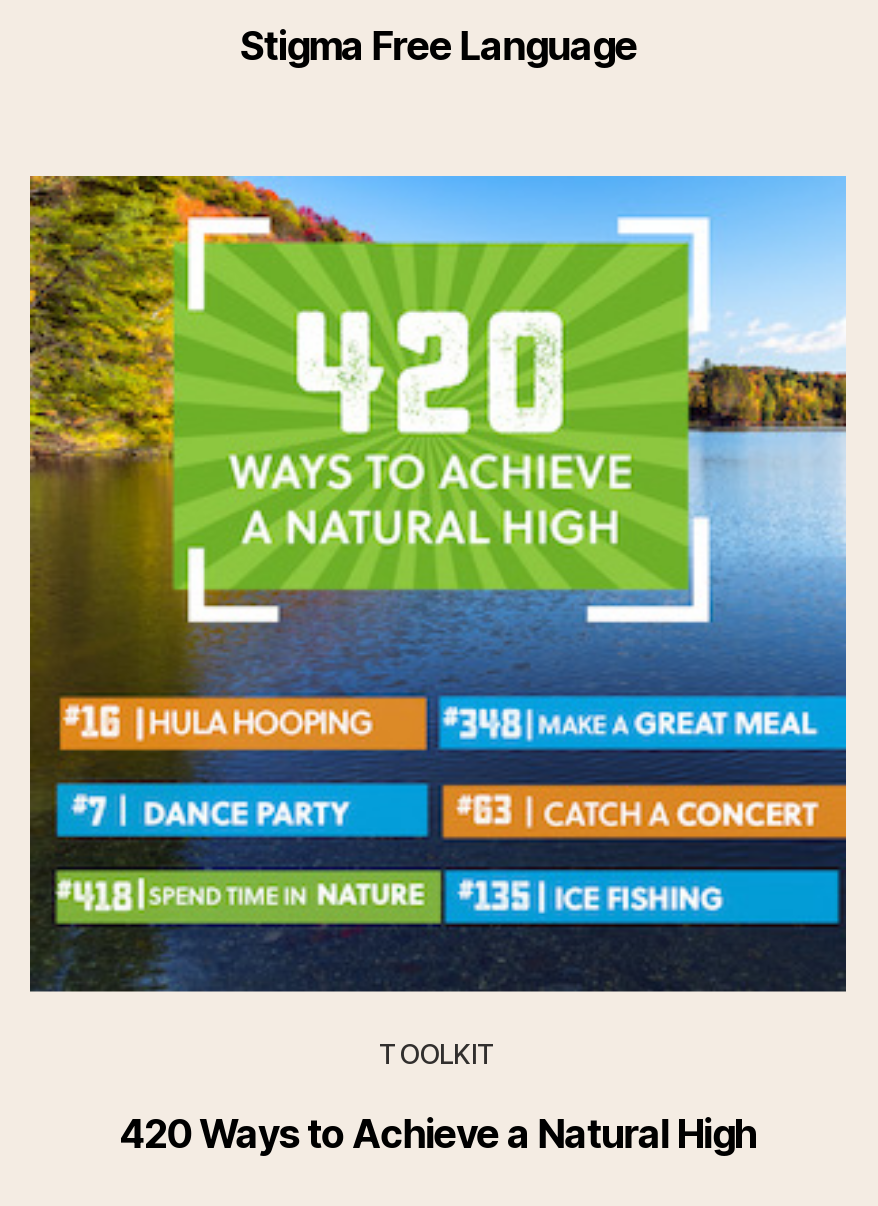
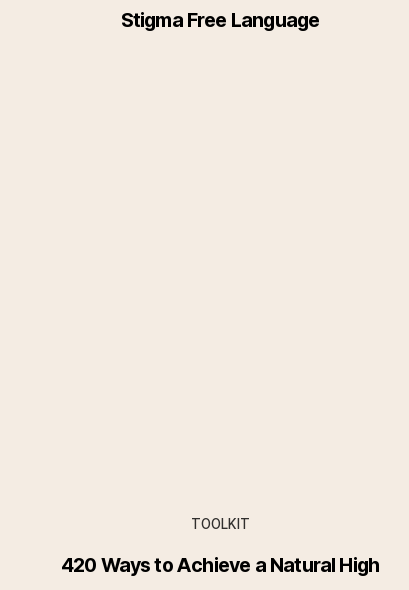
[28,174,848,994] [image] -> none

